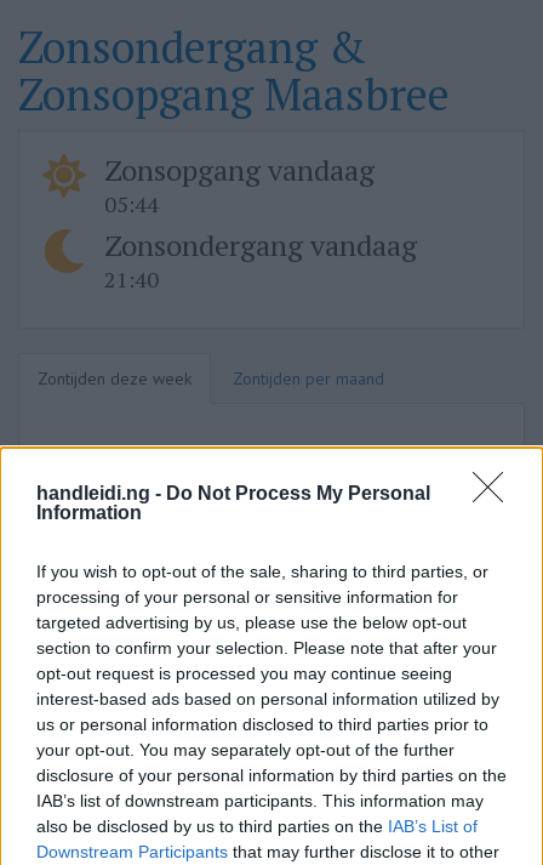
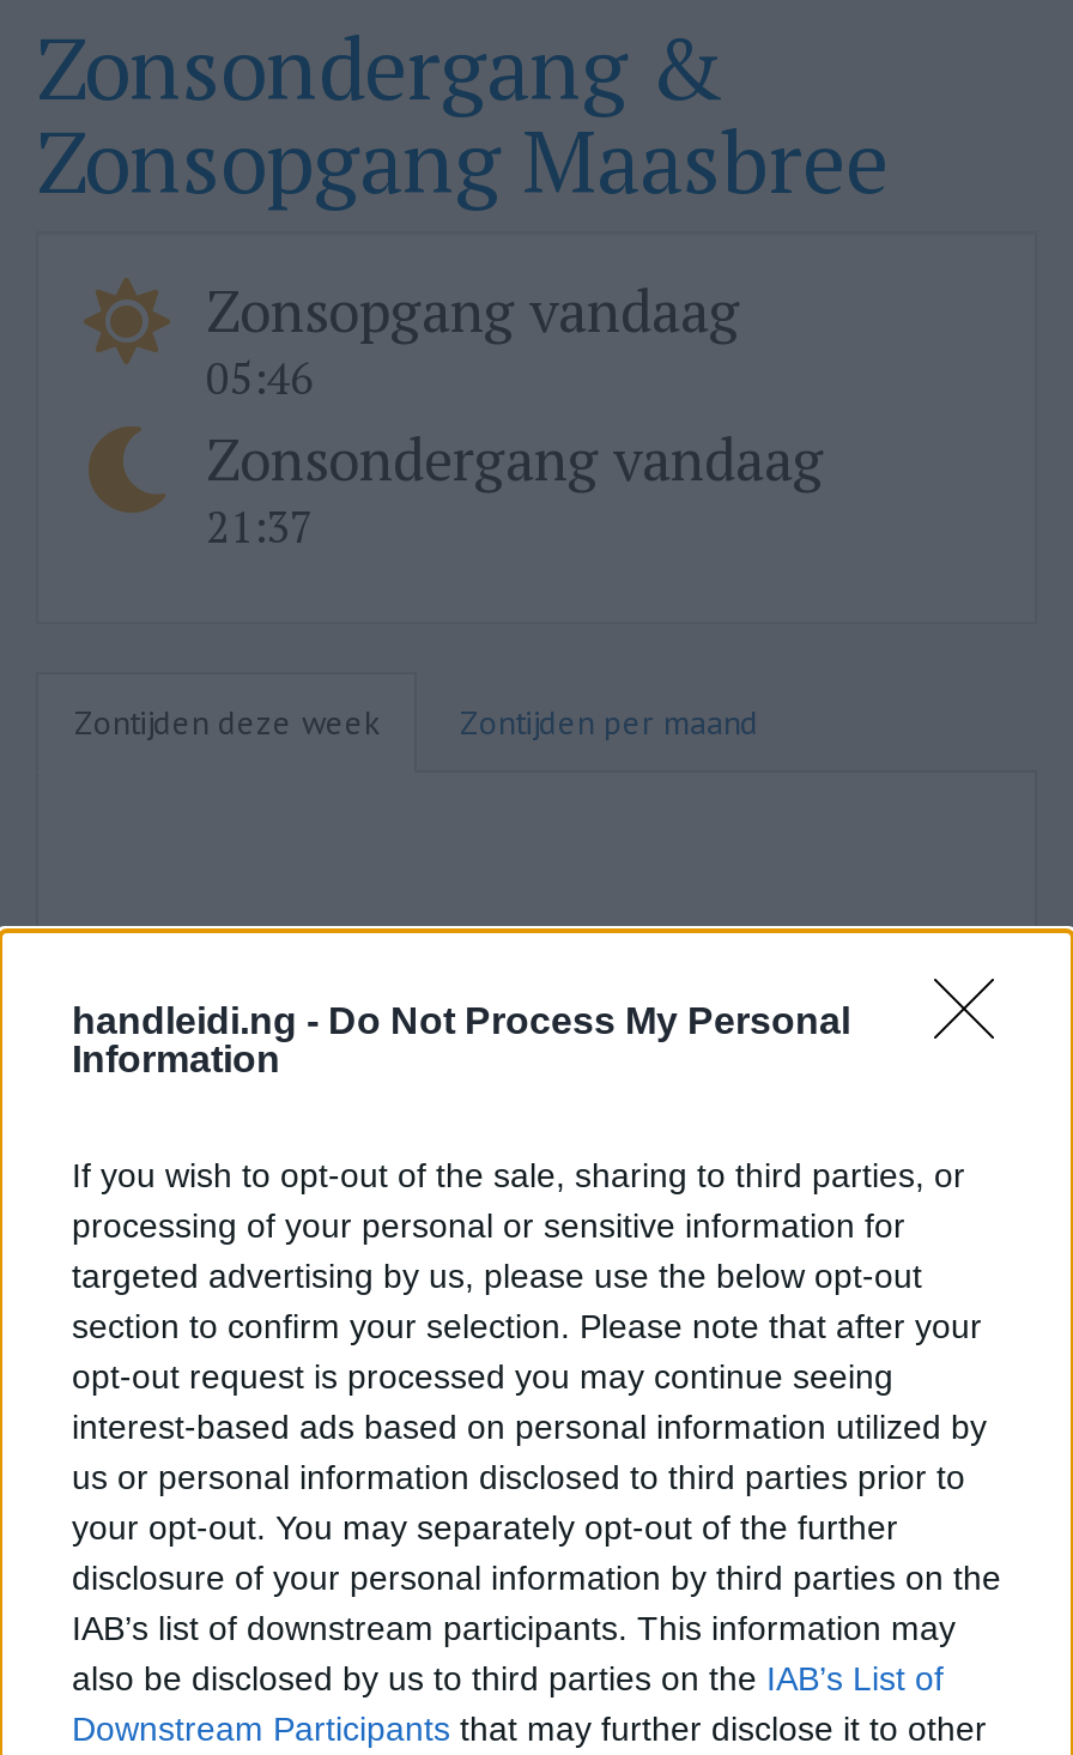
[104,189,159,218] 05:44 -> [206,349,314,406] 05:46
[104,264,159,294] 21:40 -> [206,497,314,555] 21:37

